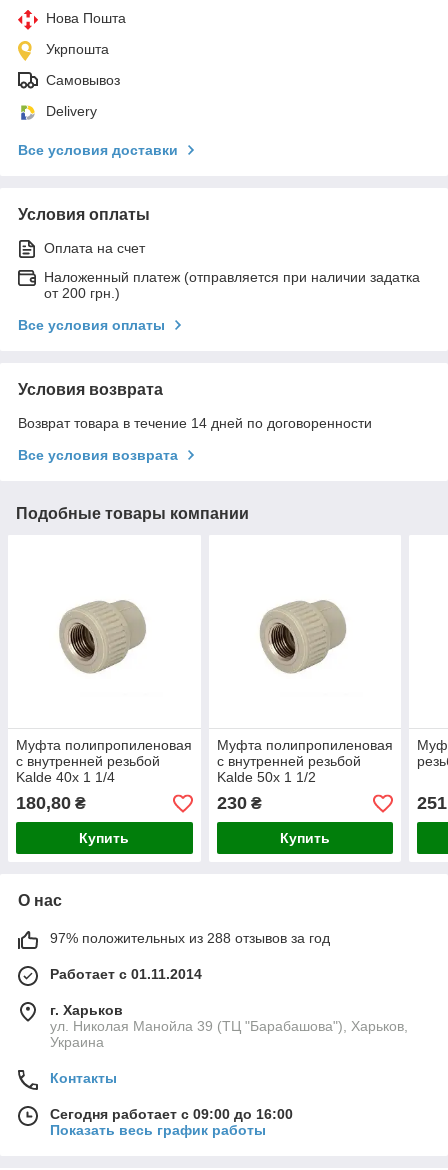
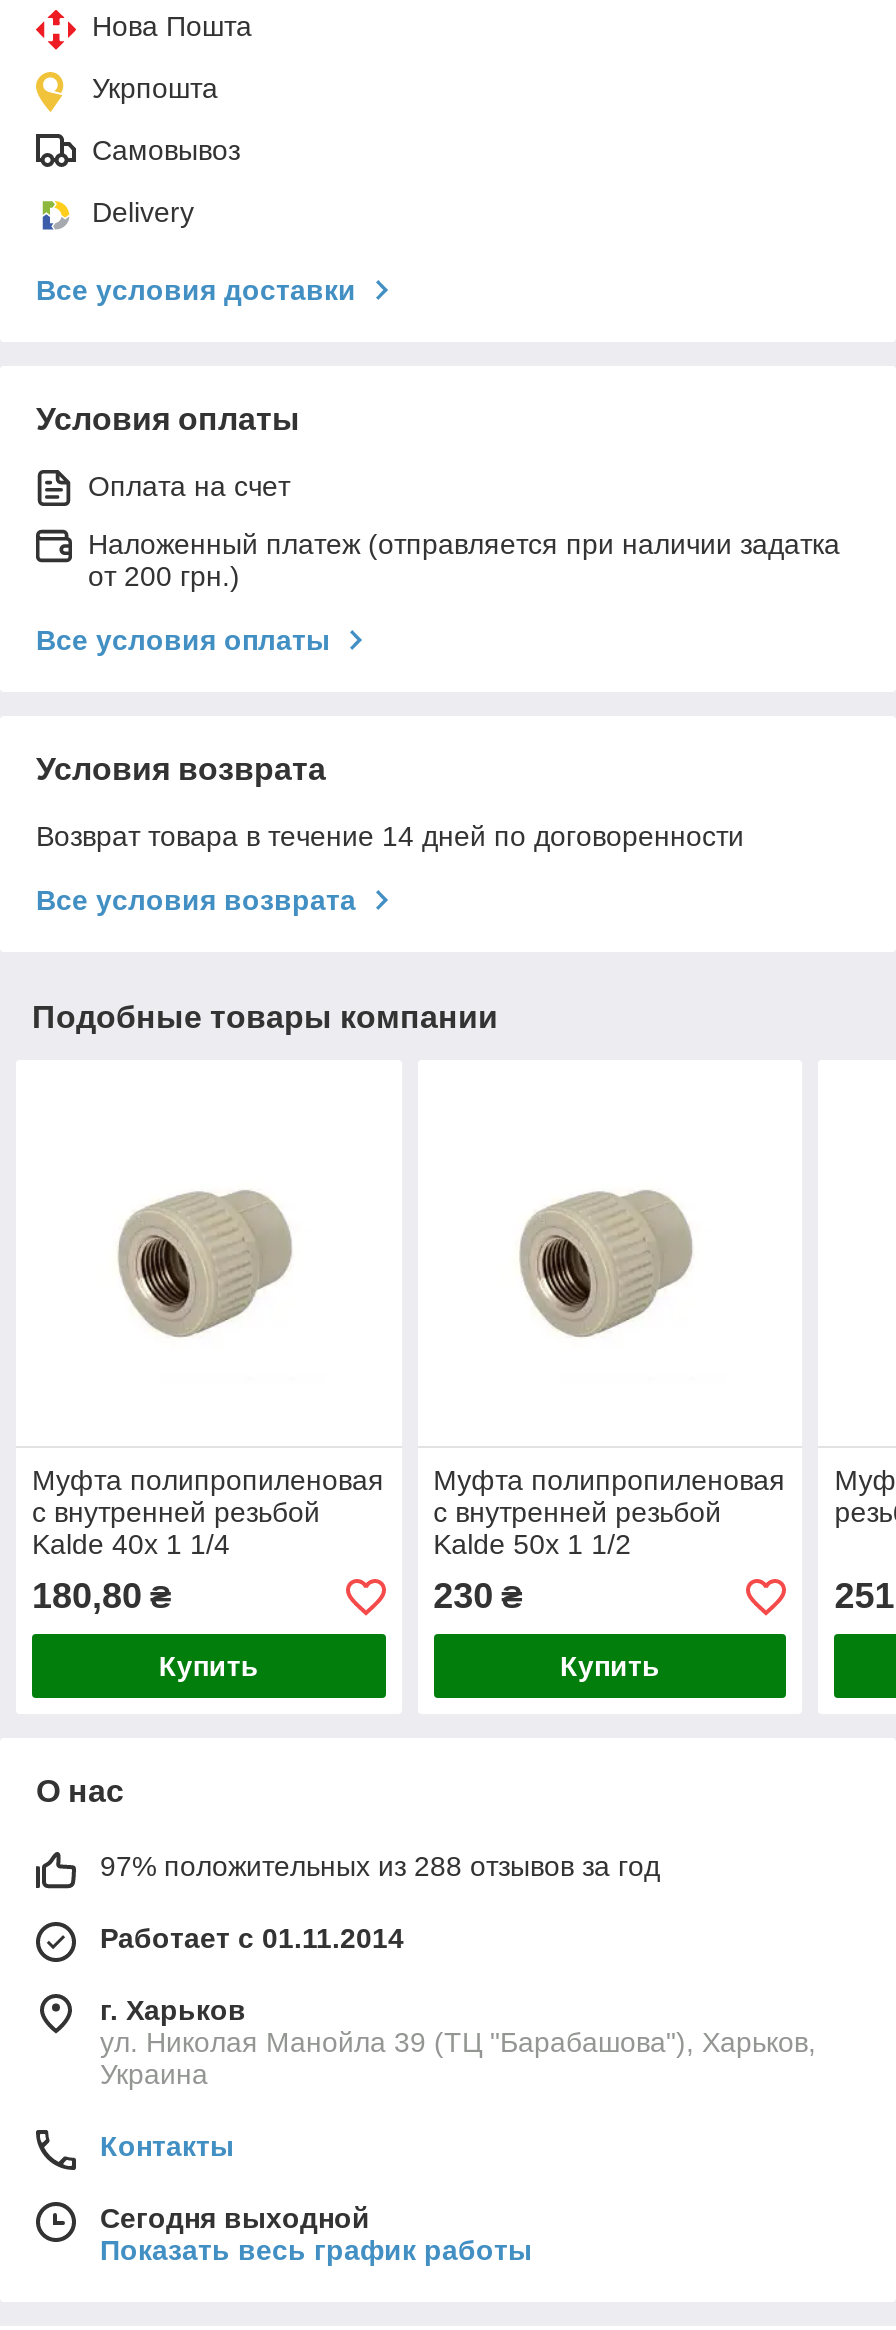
[50,1106,293,1122] Сегодня работает с 09:00 до 16:00 -> [100,2202,370,2234] Сегодня выходной

